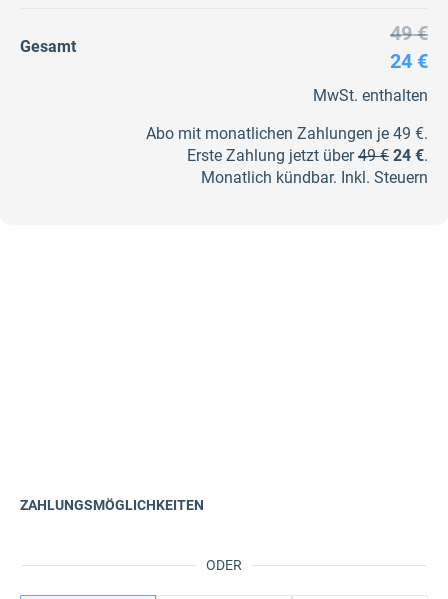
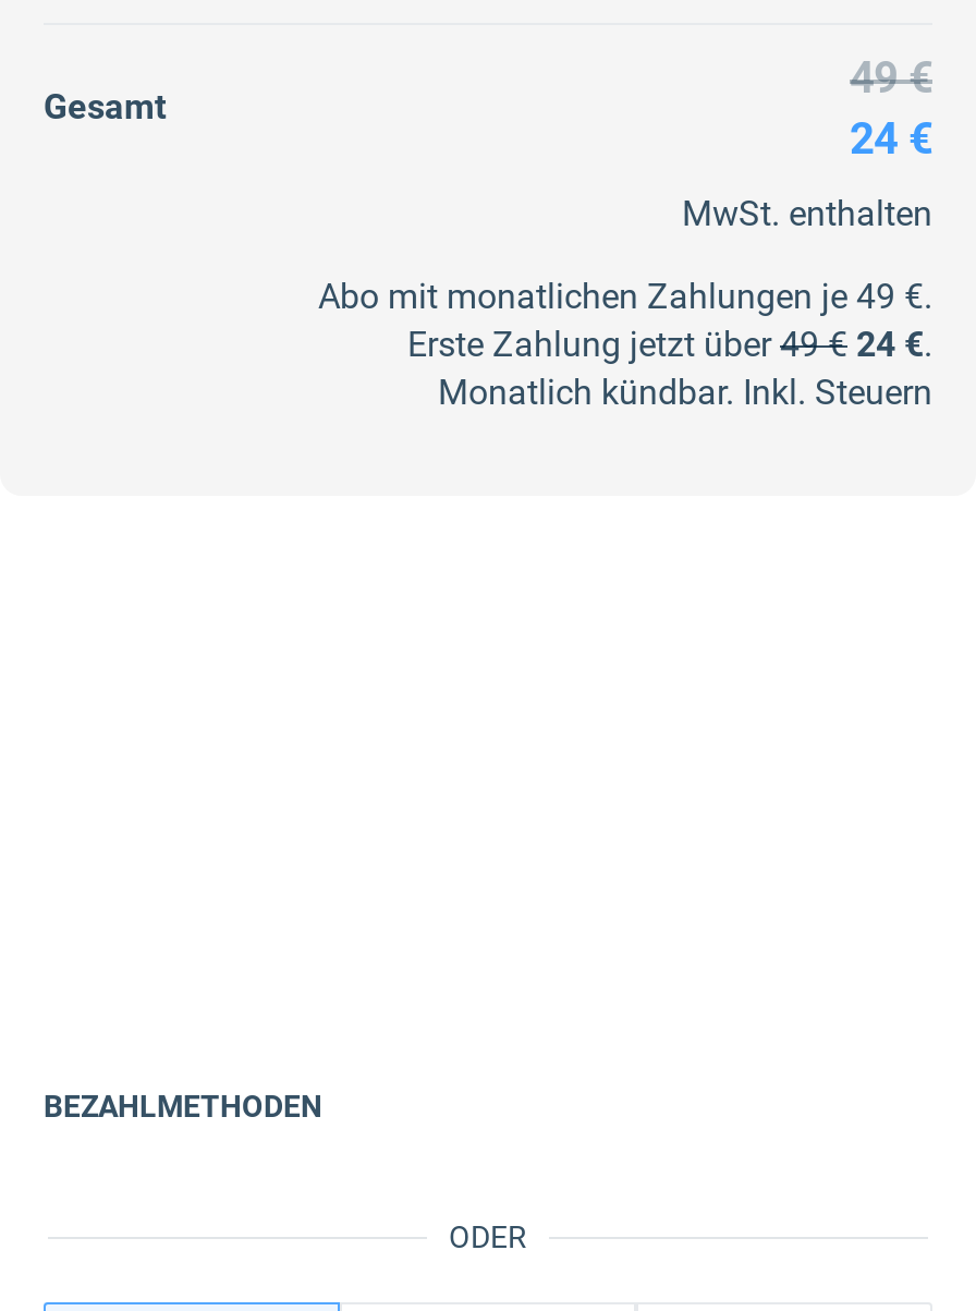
[20,497,204,513] ZAHLUNGSMÖGLICHKEITEN -> [44,1090,322,1124] BEZAHLMETHODEN

